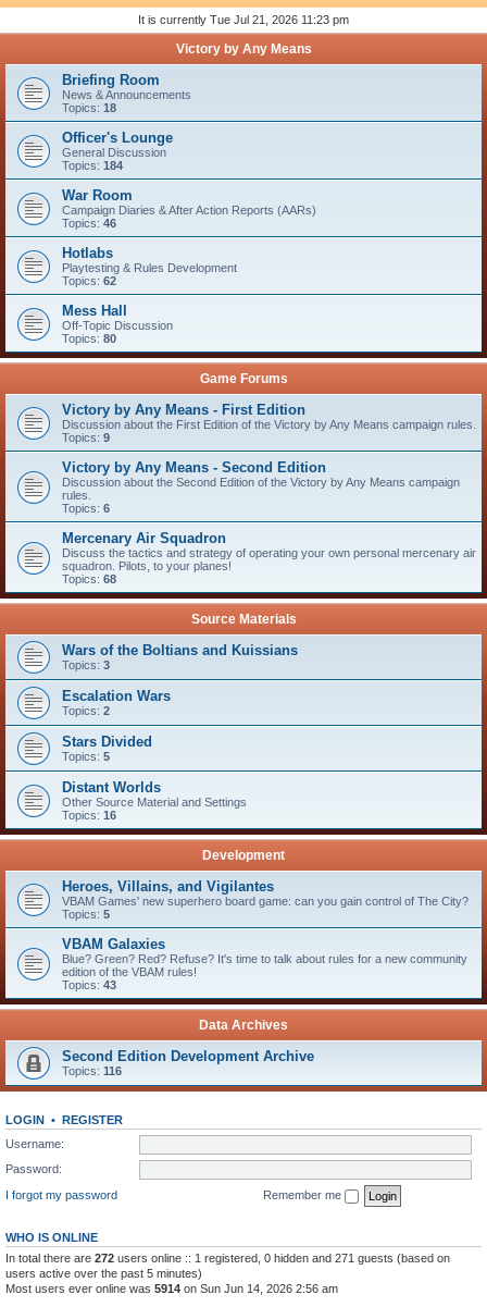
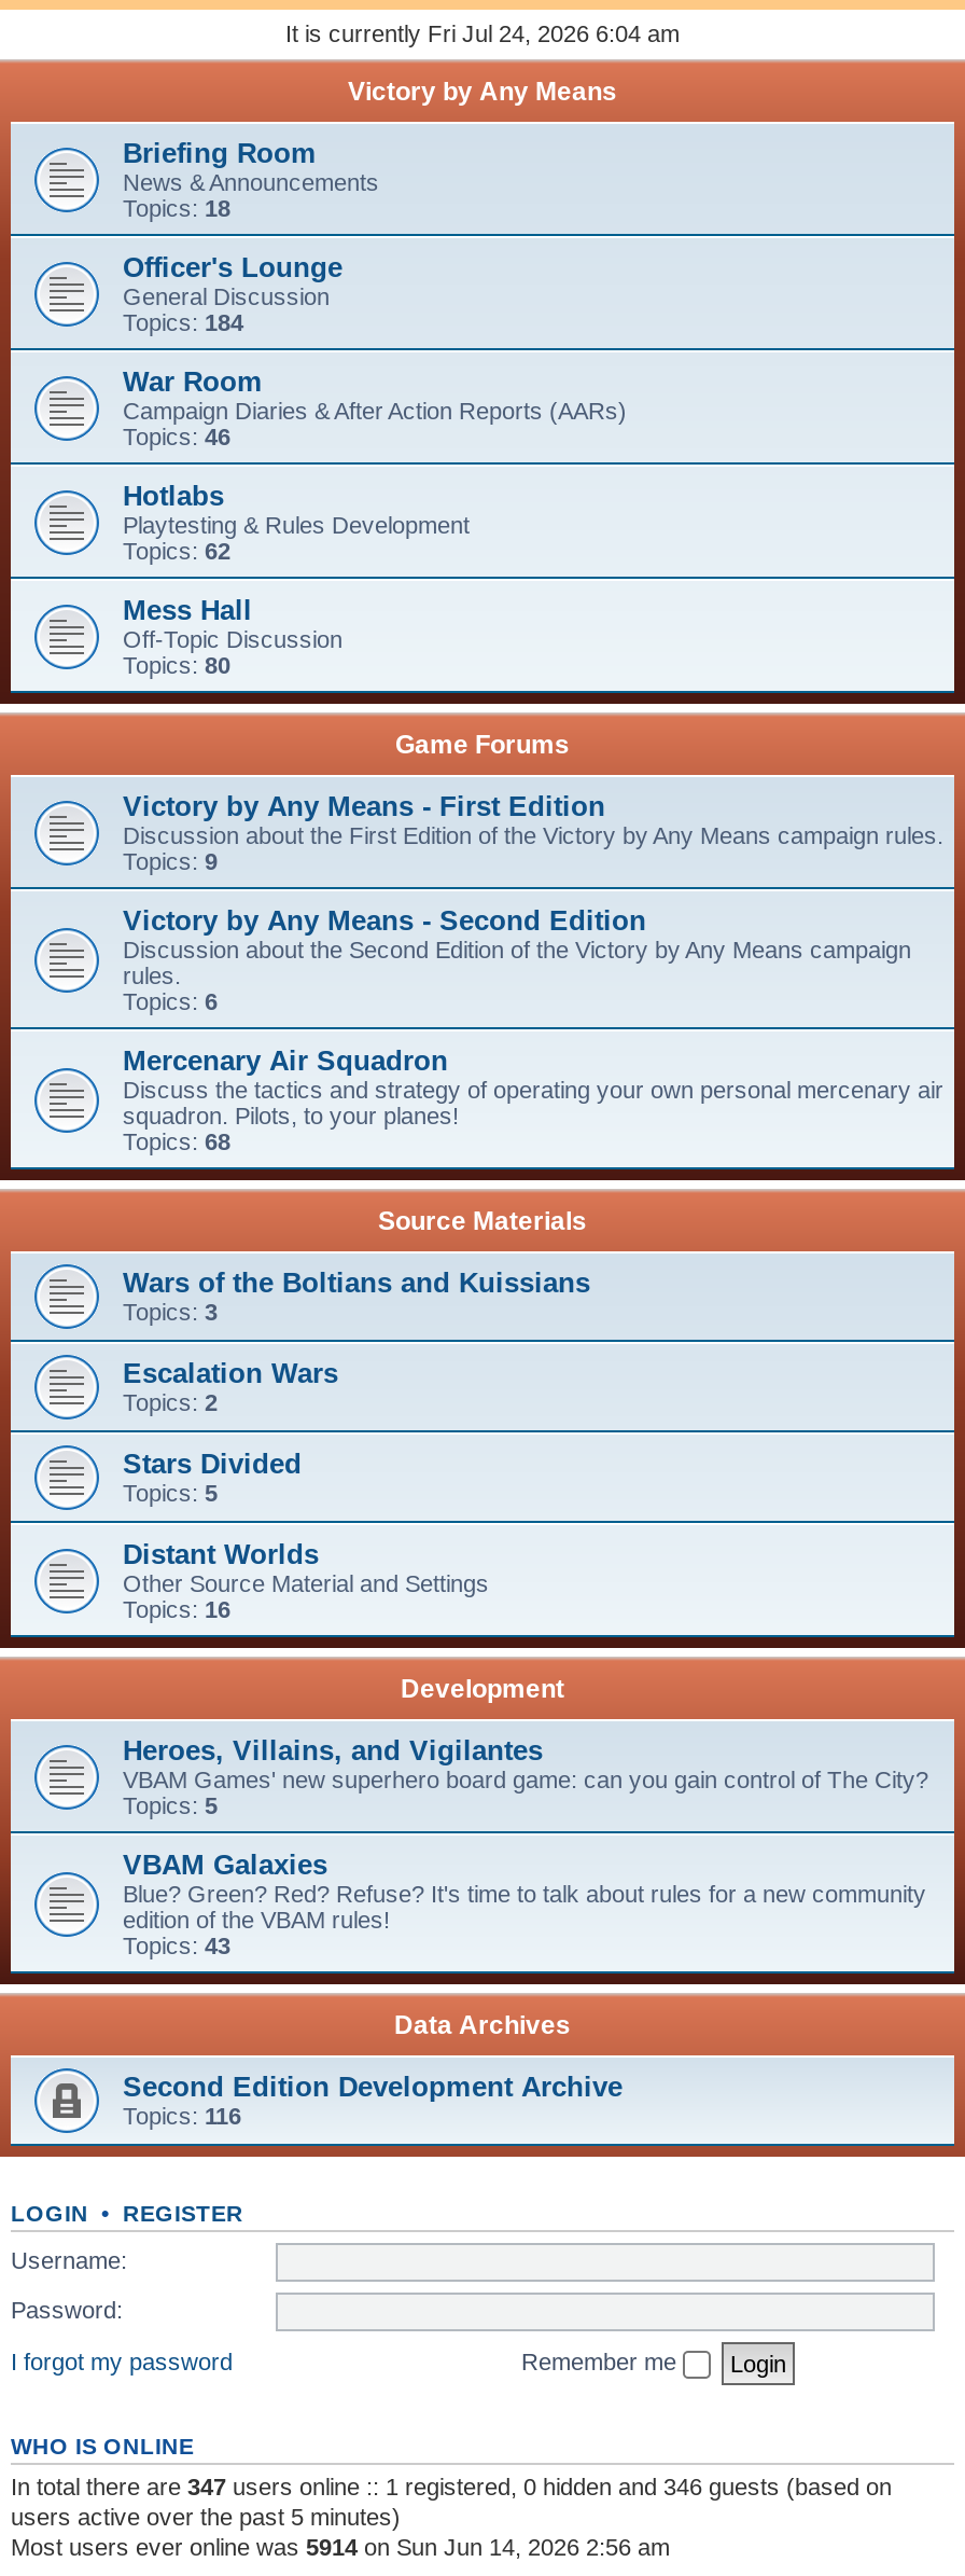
[138,13,349,26] It is currently Tue Jul 21, 2026 11:23 pm -> [285,20,680,46] It is currently Fri Jul 24, 2026 6:04 am
[5,1251,450,1264] In total there are 272 users online :: 1 registered, 0 hidden and 271 guests (based on -> [11,2473,892,2498] In total there are 347 users online :: 1 registered, 0 hidden and 346 guests (based on

